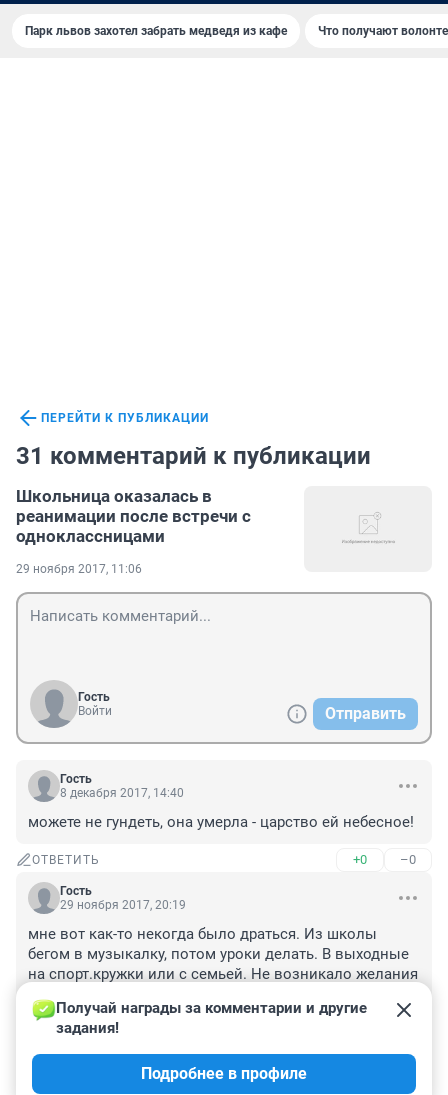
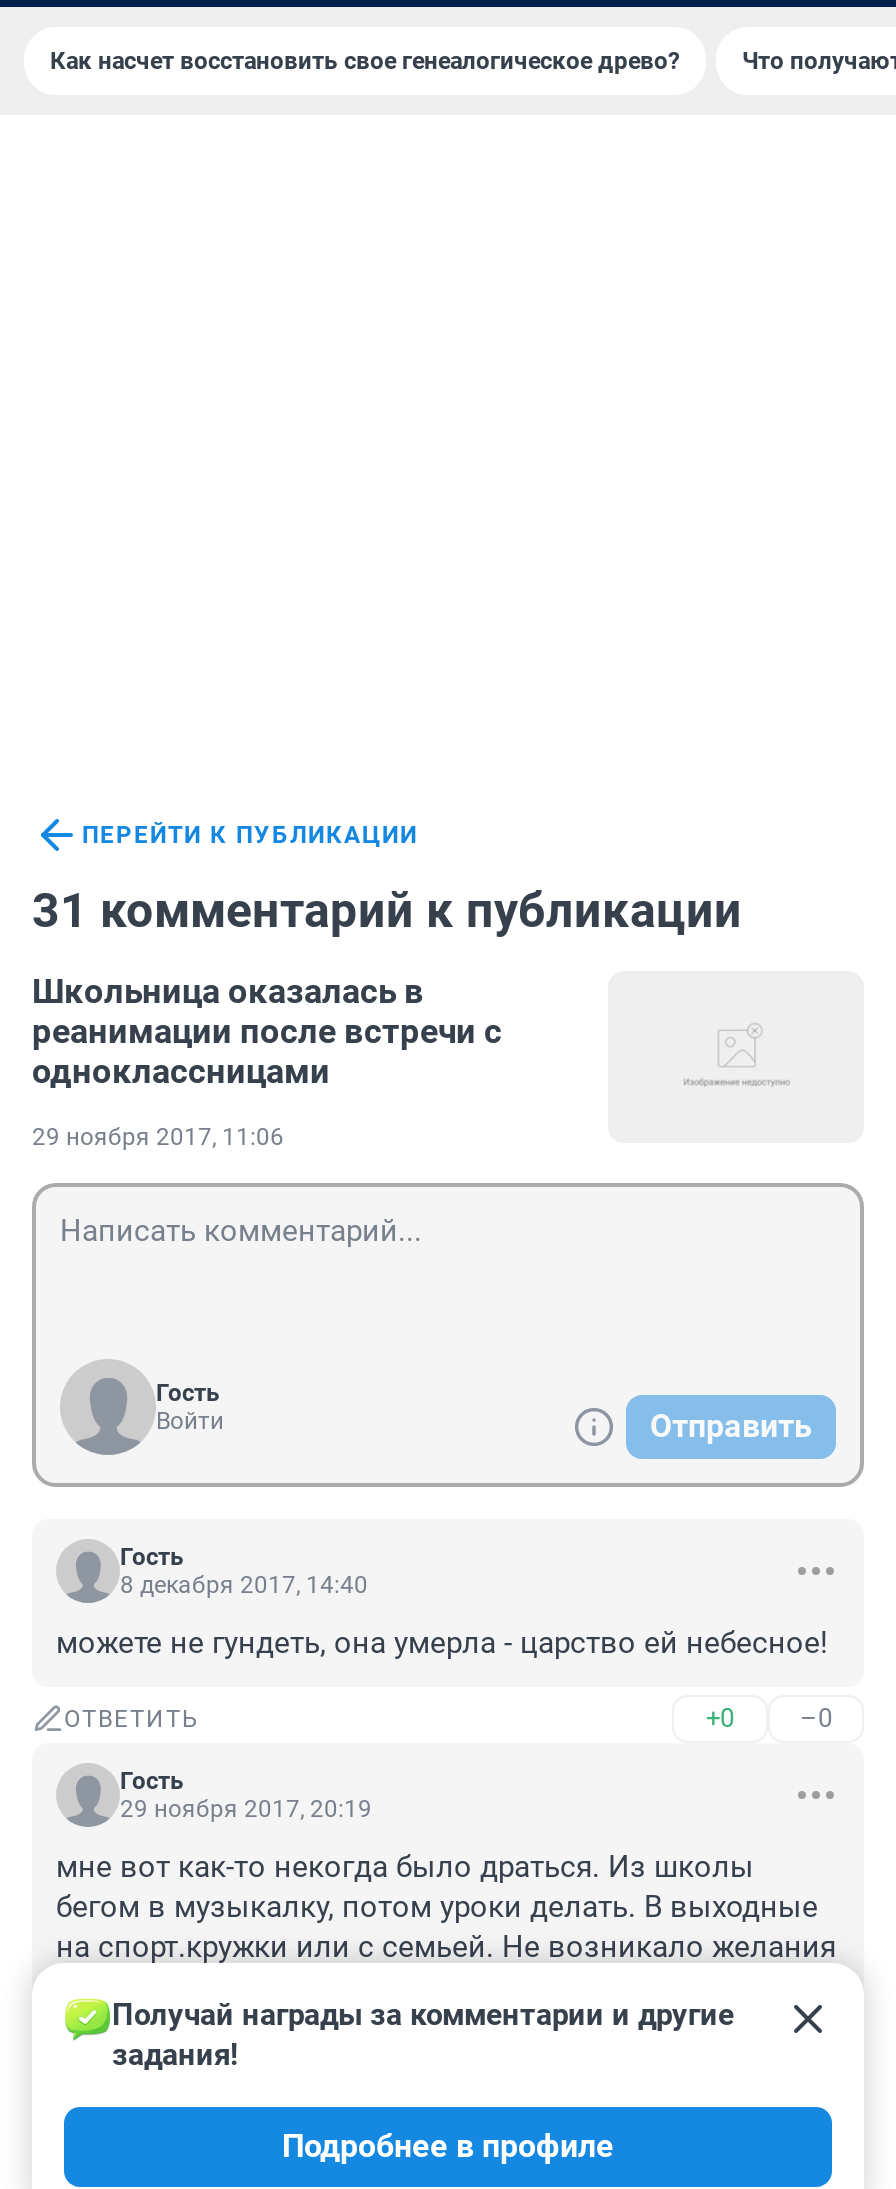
[25,24,287,38] Парк львов захотел забрать медведя из кафе -> [50,47,680,75] Как насчет восстановить свое генеалогическое древо?

